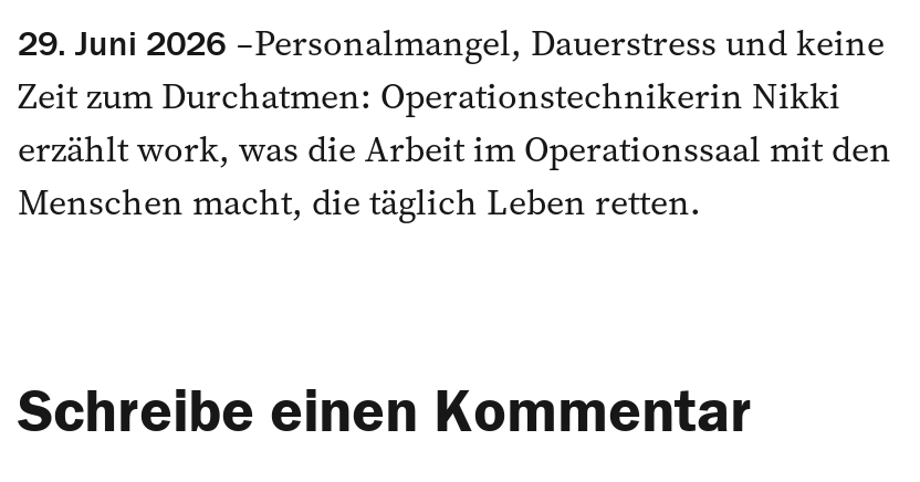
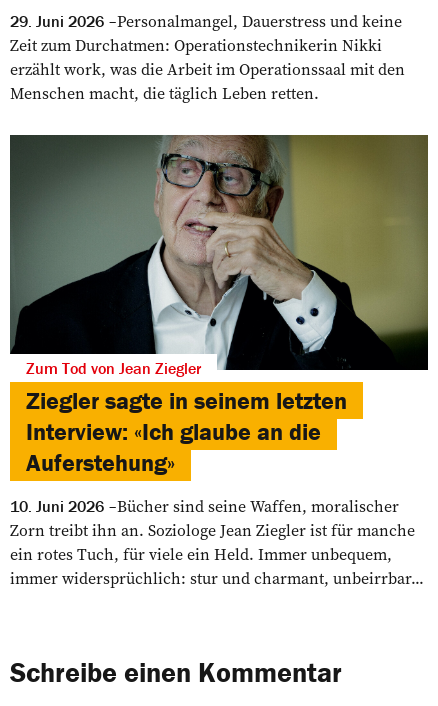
none -> [9,134,429,589] [image] | Zum Tod von Jean Ziegler | Ziegler sagte in seinem letzten | Interview: «Ich glaube an die | Auferstehung» | 10. Juni 2026 | Bücher sind seine Waffen, moralischer | Zorn treibt ihn an. Soziologe Jean Ziegler ist für manche | ein rotes Tuch, für viele ein Held. Immer unbequem, | immer widersprüchlich: stur und charmant, unbeirrbar...

